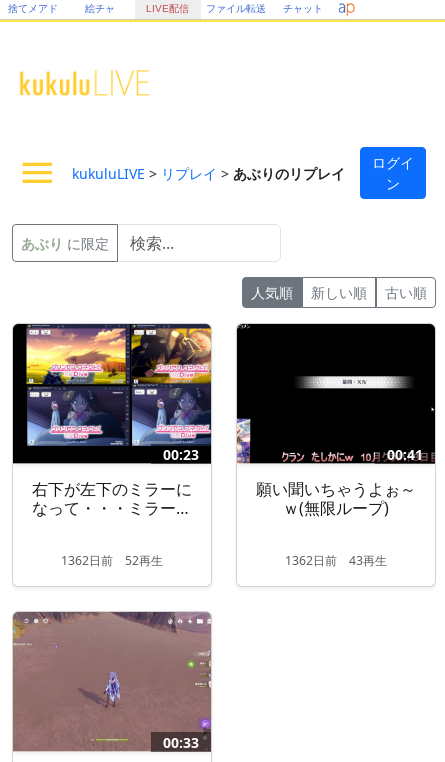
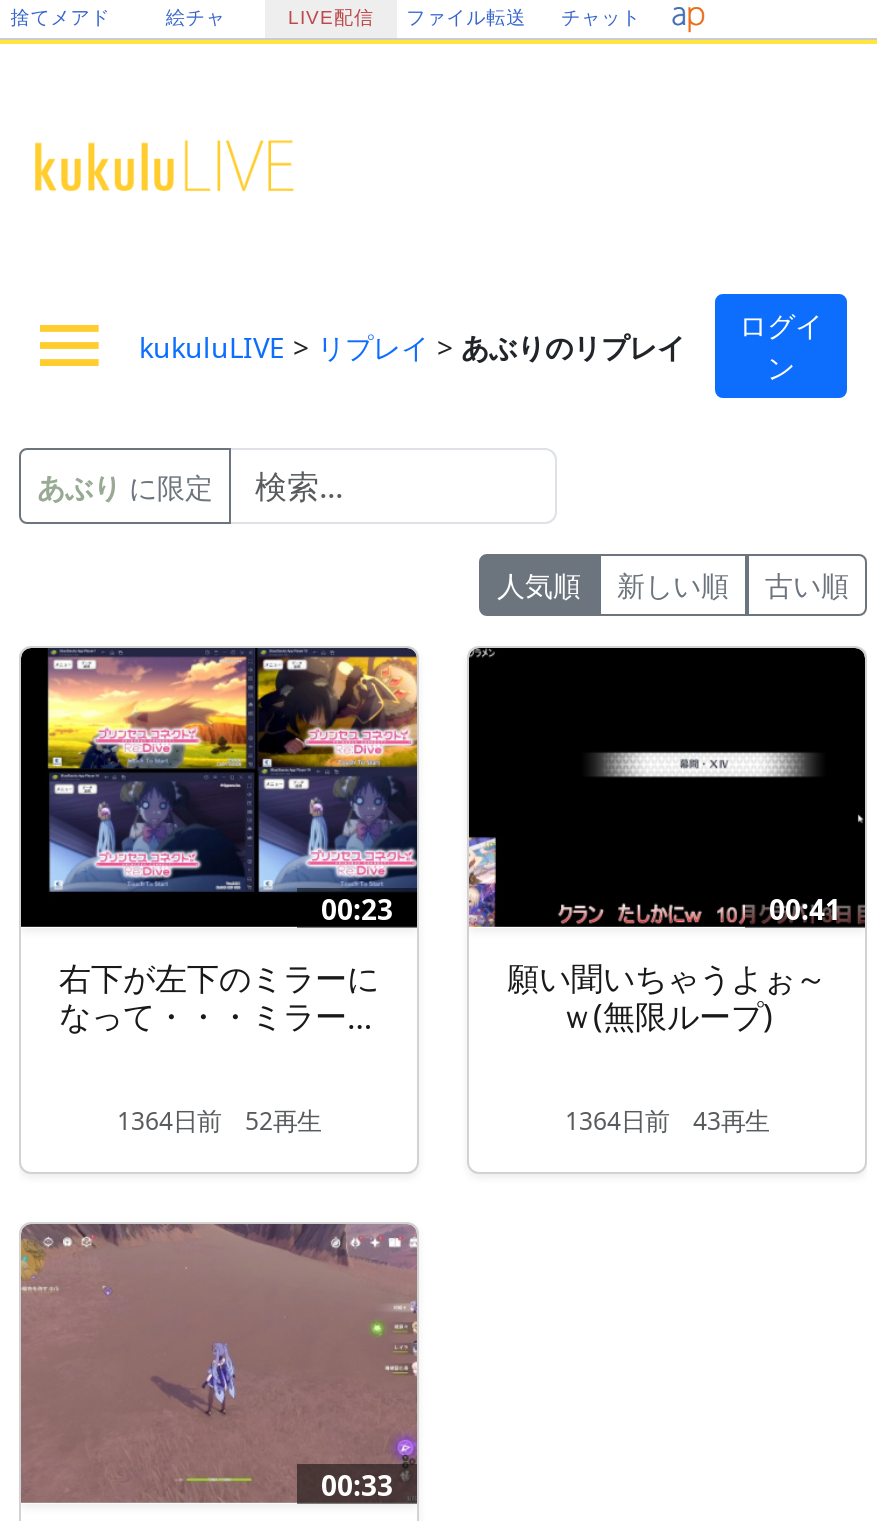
[61,552,163,569] 1362日前52再生 -> [117,1105,321,1139] 1364日前52再生
[285,552,387,569] 1362日前43再生 -> [565,1105,769,1139] 1364日前43再生

